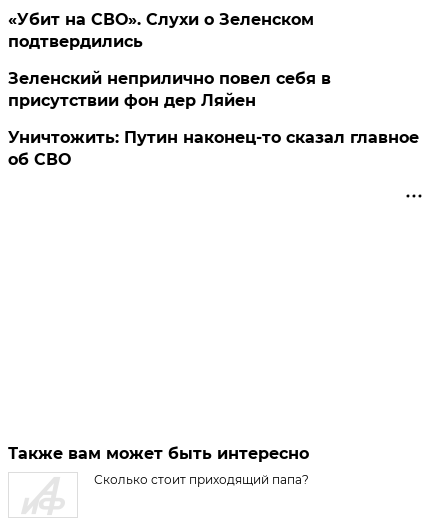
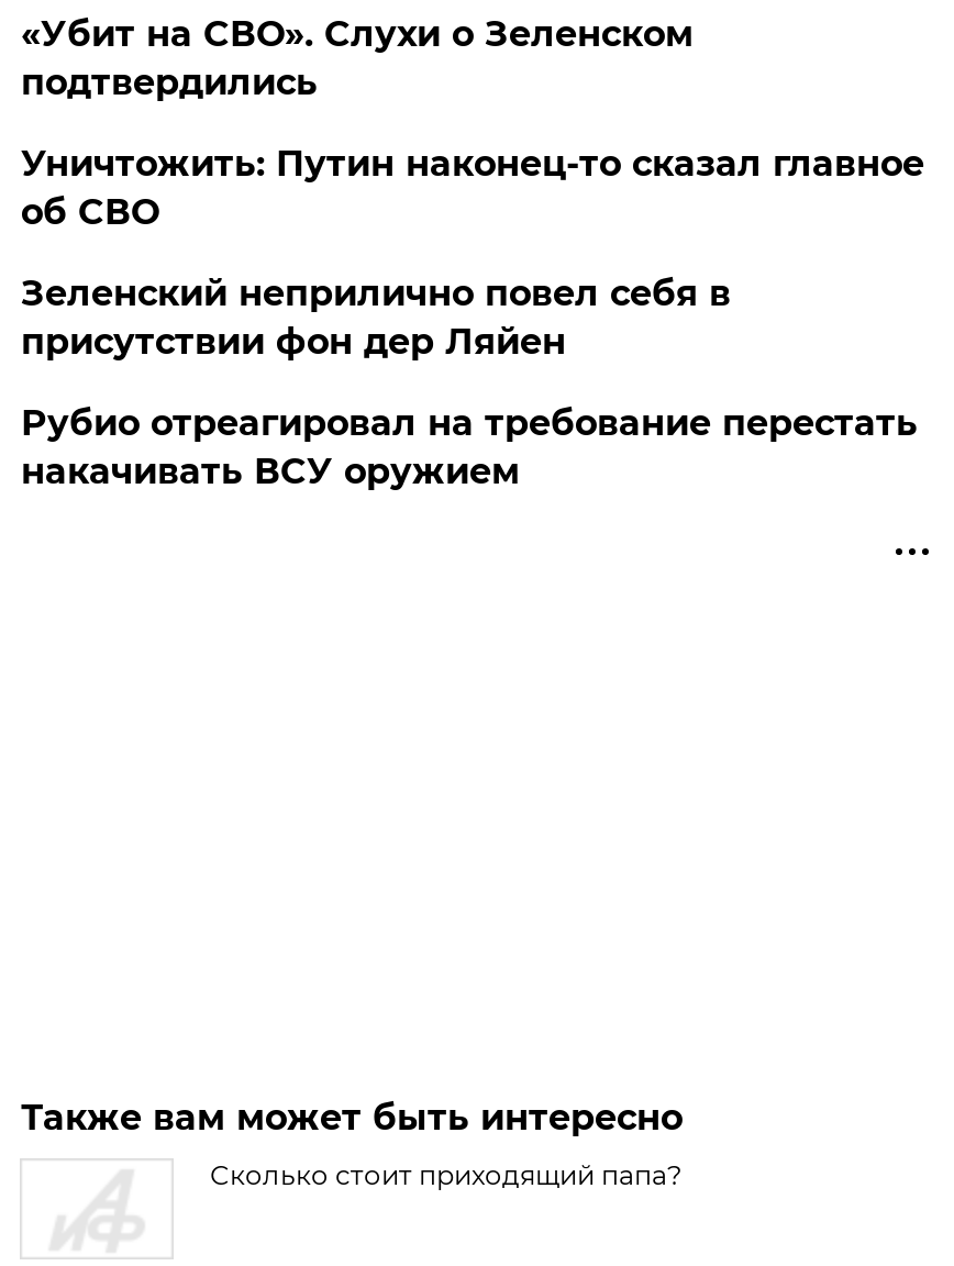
none -> [21,402,918,492] Рубио отреагировал на требование перестать | накачивать ВСУ оружием
moved [8,128,419,169] -> [21,143,924,233]: Уничтожить: Путин наконец-то сказал главное | об СВО

